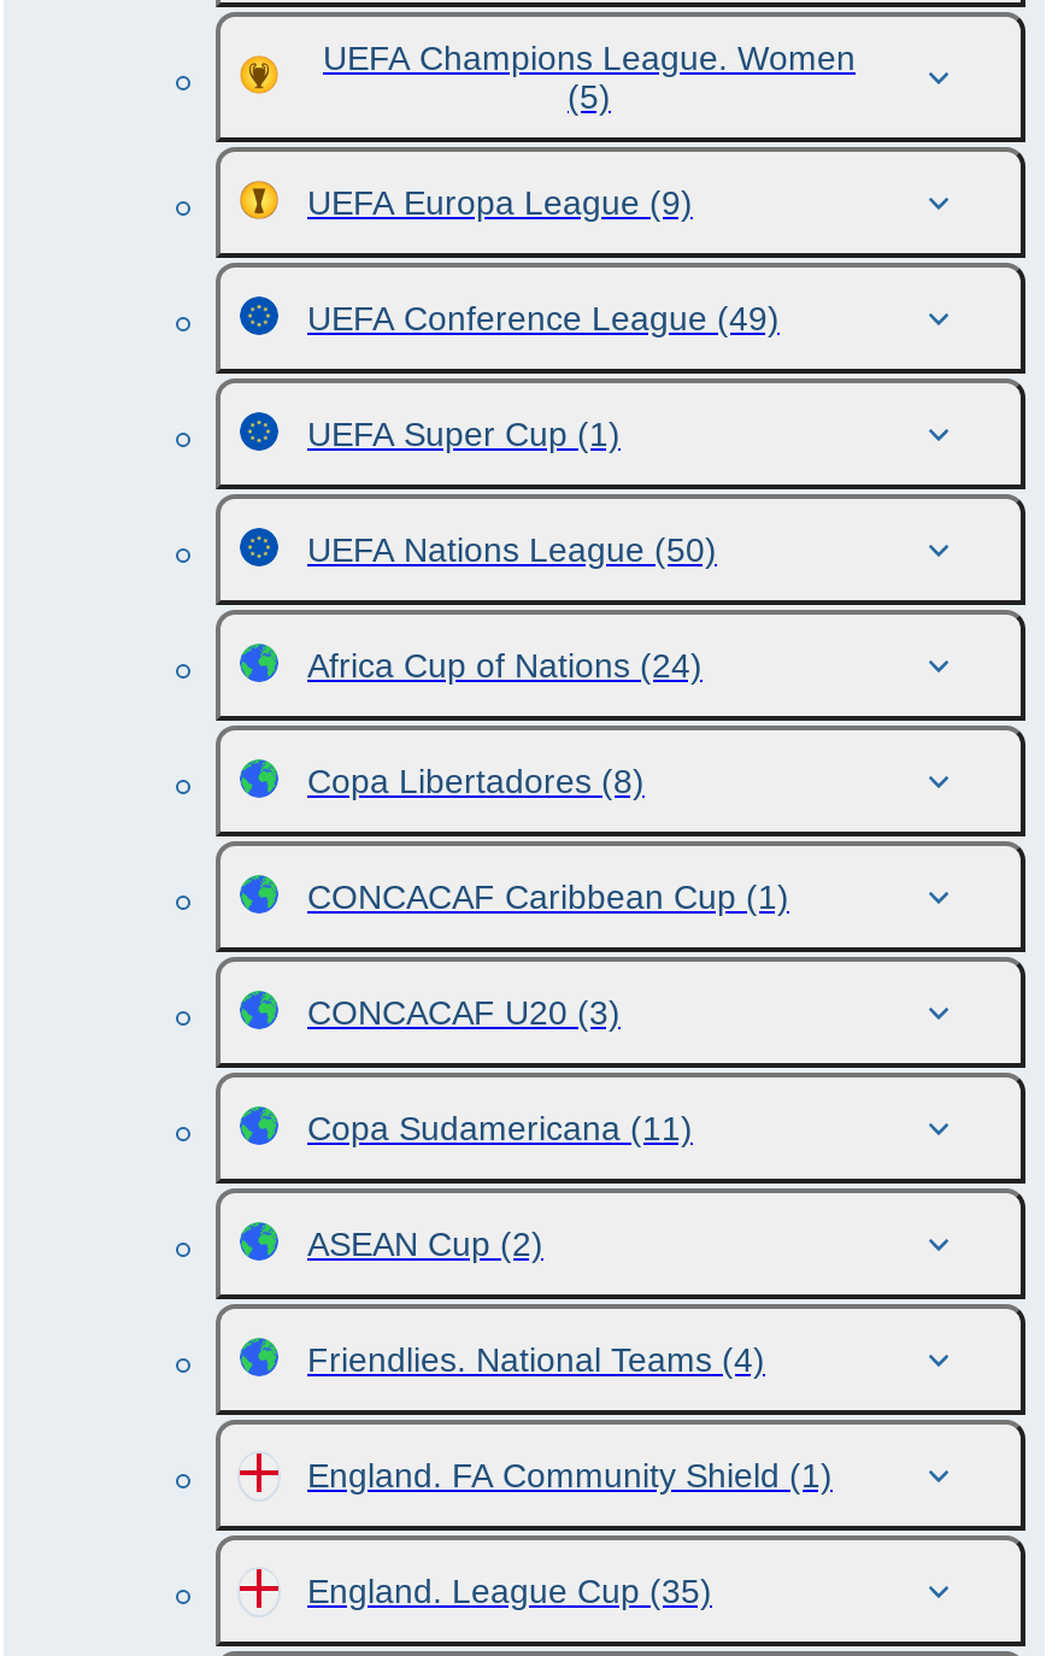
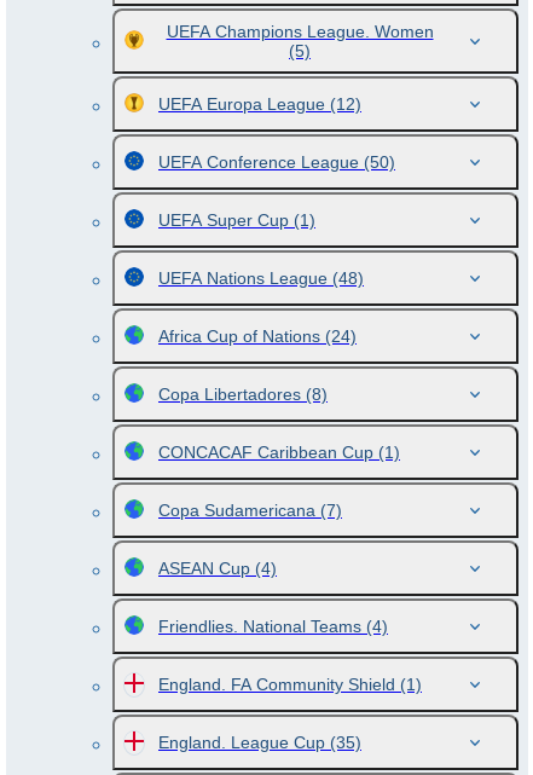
[307,183,693,222] UEFA Europa League (9) -> [158,94,361,114] UEFA Europa League (12)
[307,299,780,337] UEFA Conference League (49) -> [158,152,395,172] UEFA Conference League (50)
[307,530,717,569] UEFA Nations League (50) -> [158,268,364,288] UEFA Nations League (48)
[307,993,693,1263] CONCACAF U20 (3) | Copa Sudamericana (11) | ASEAN Cup (2) -> [158,501,342,578] Copa Sudamericana (7) | ASEAN Cup (4)

